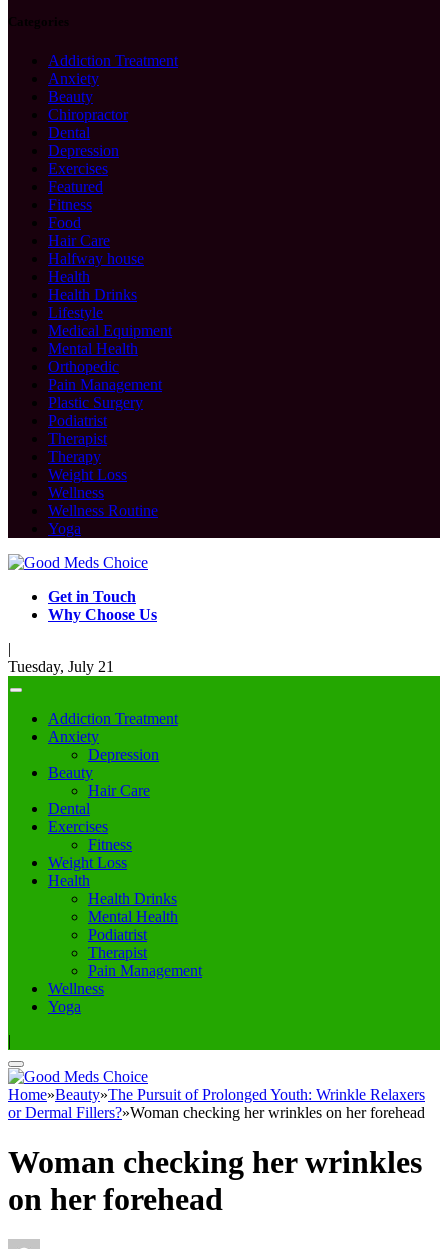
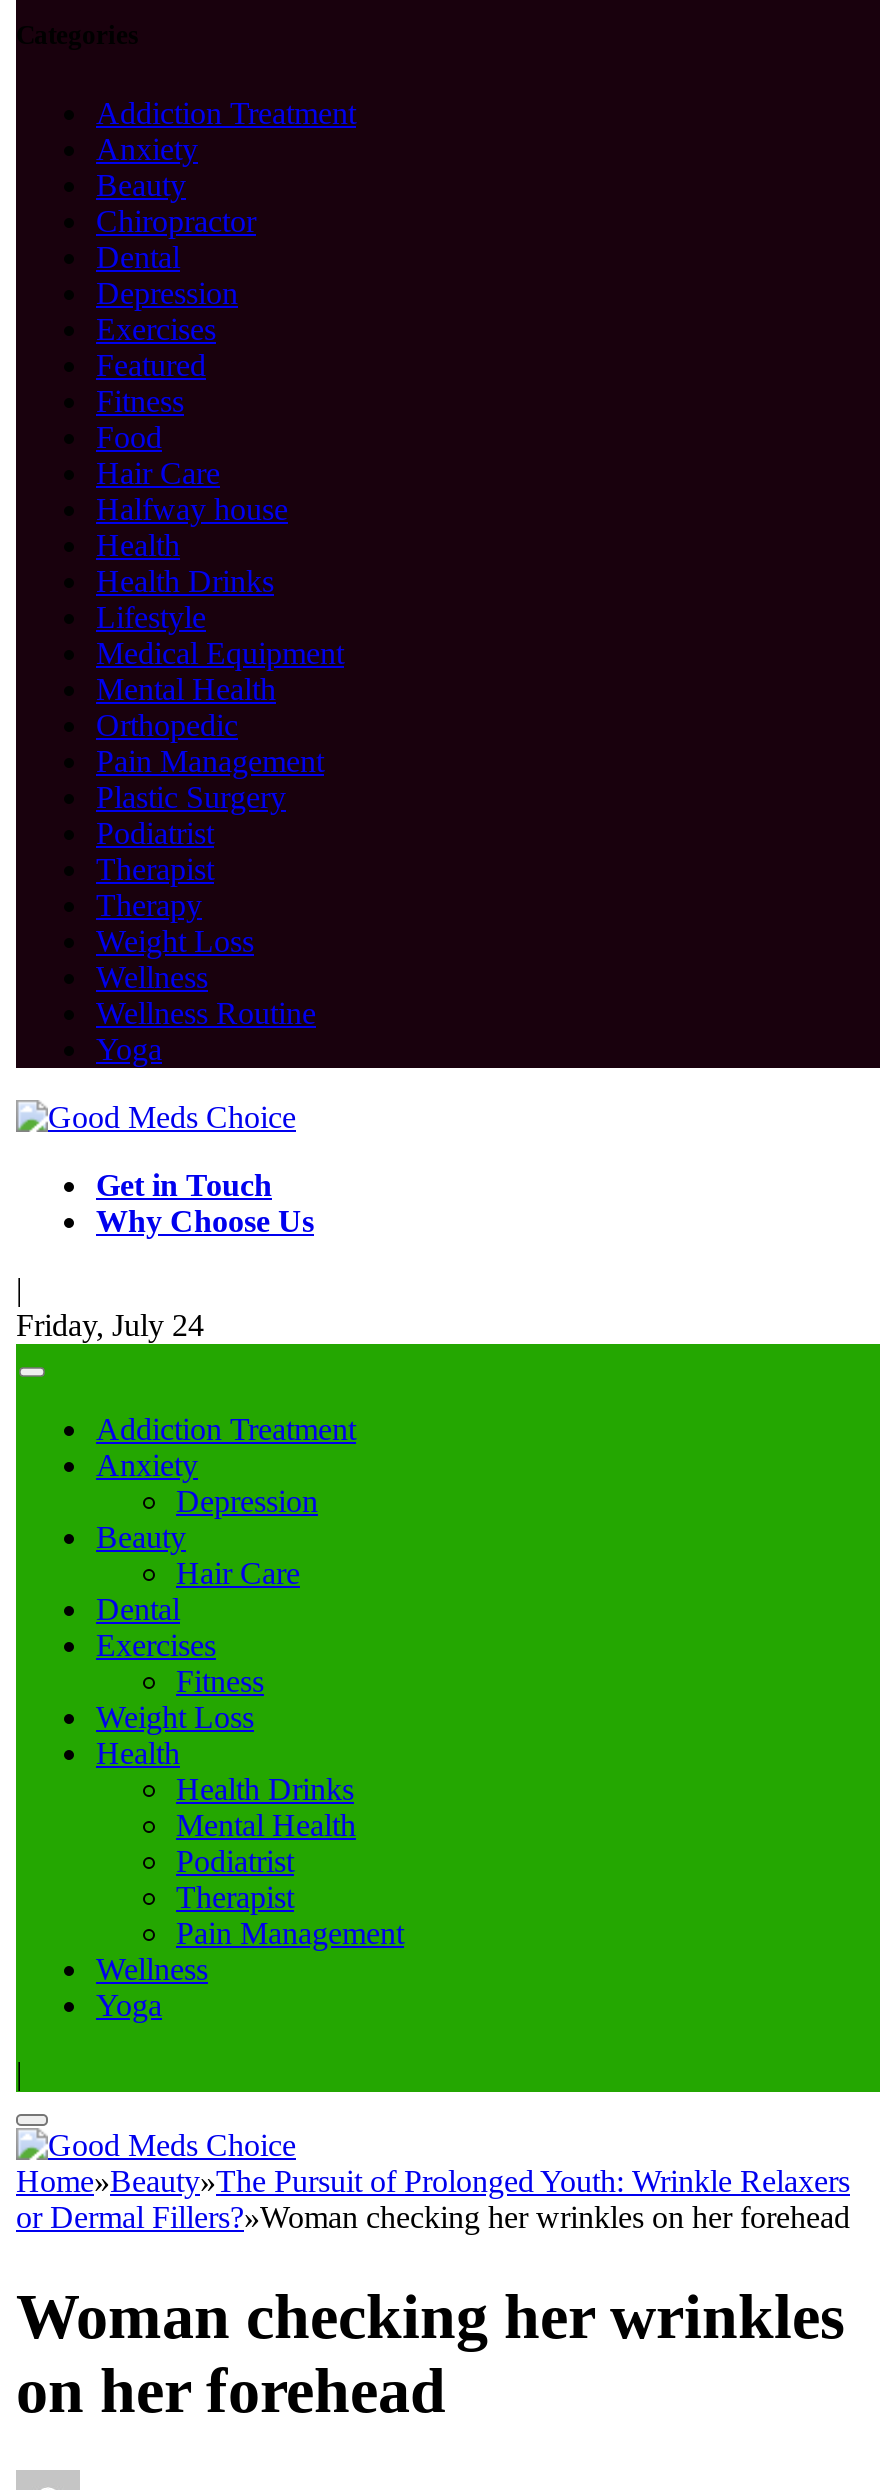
[8,658,114,675] Tuesday, July 21 -> [16,1309,204,1343] Friday, July 24

